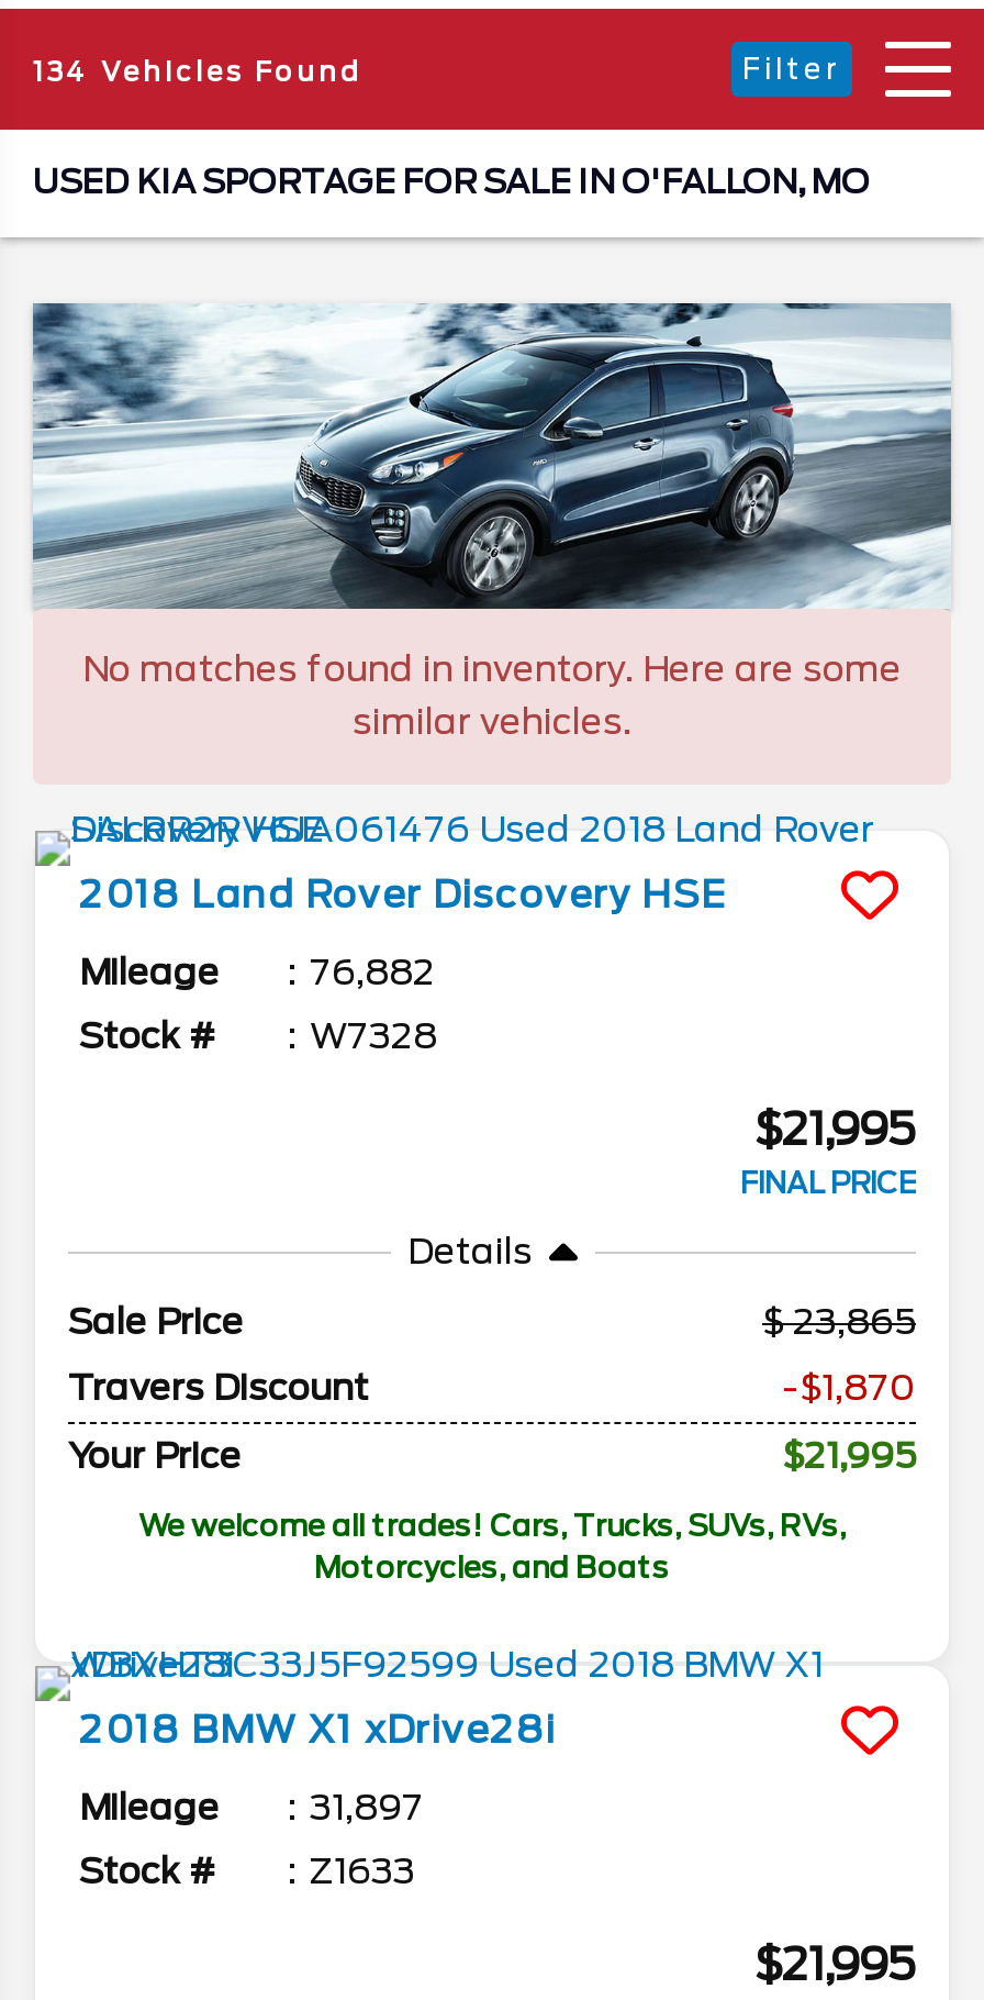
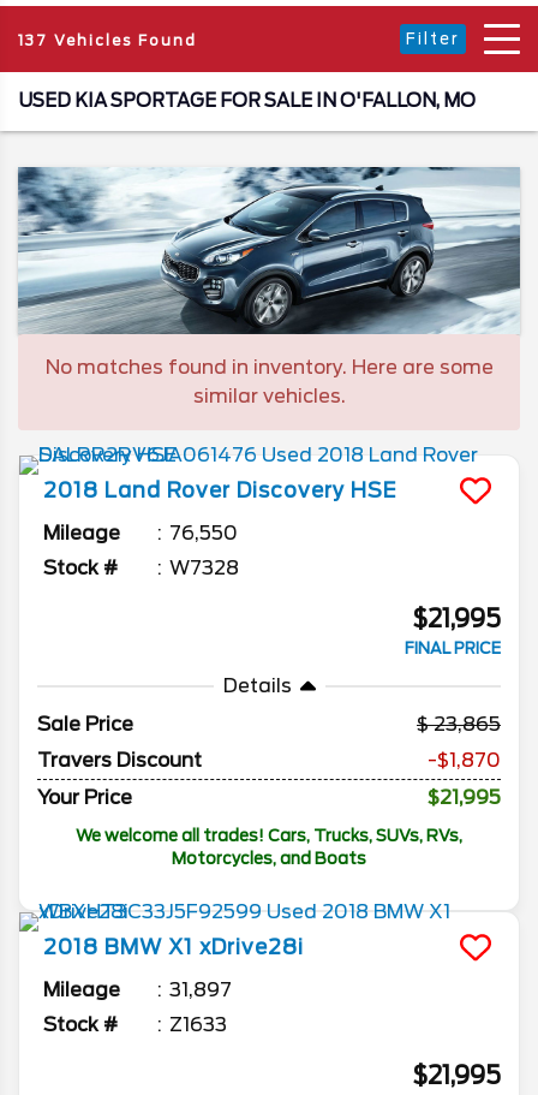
[33,54,362,87] 134 Vehicles Found -> [18,31,197,49] 137 Vehicles Found
[310,952,435,994] 76,882 -> [169,522,238,545] 76,550

